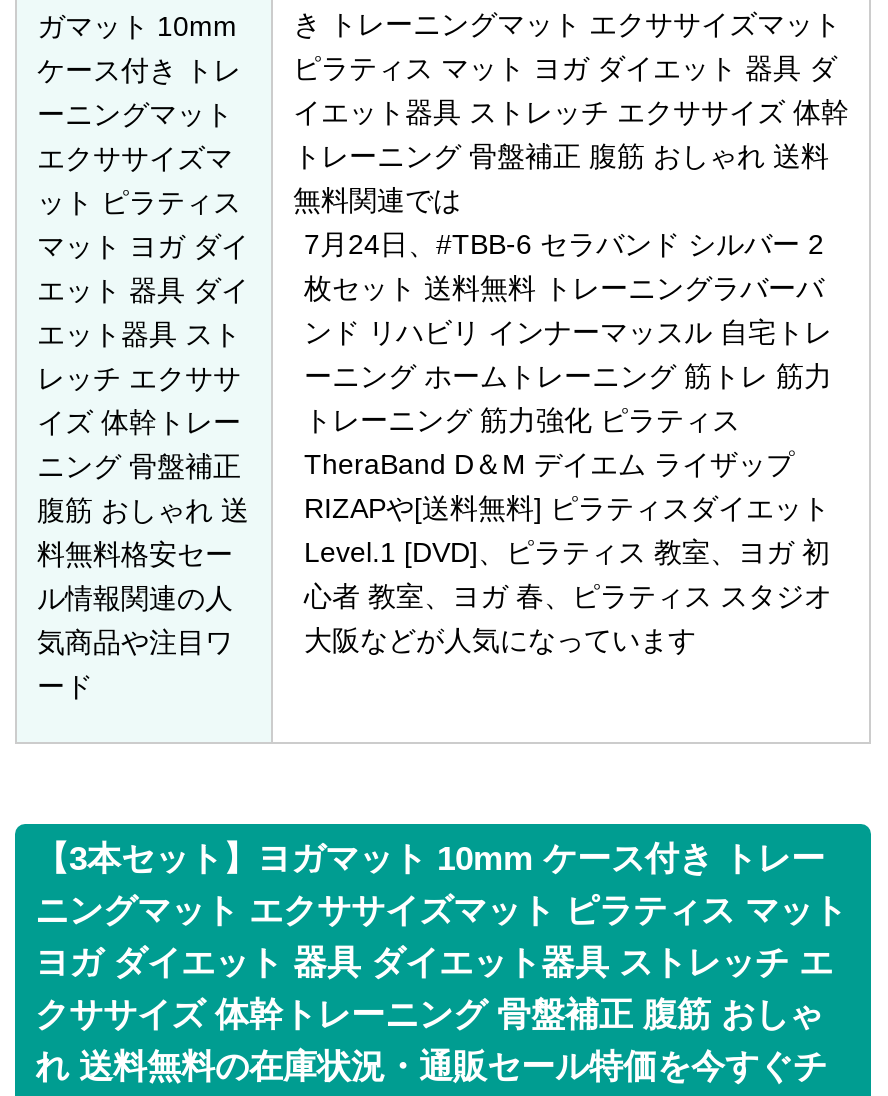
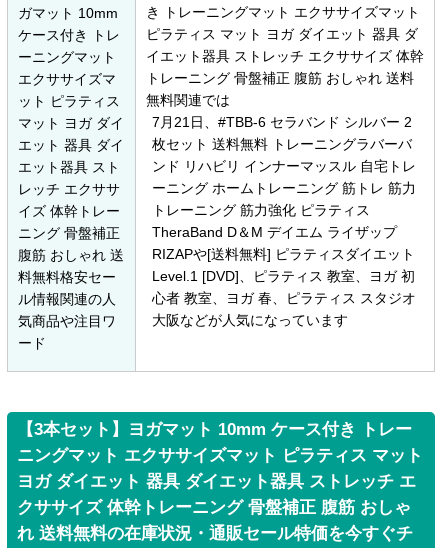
[304,227,824,259] 7月24日、#TBB-6 セラバンド シルバー 2 -> [151,114,411,130] 7月21日、#TBB-6 セラバンド シルバー 2

